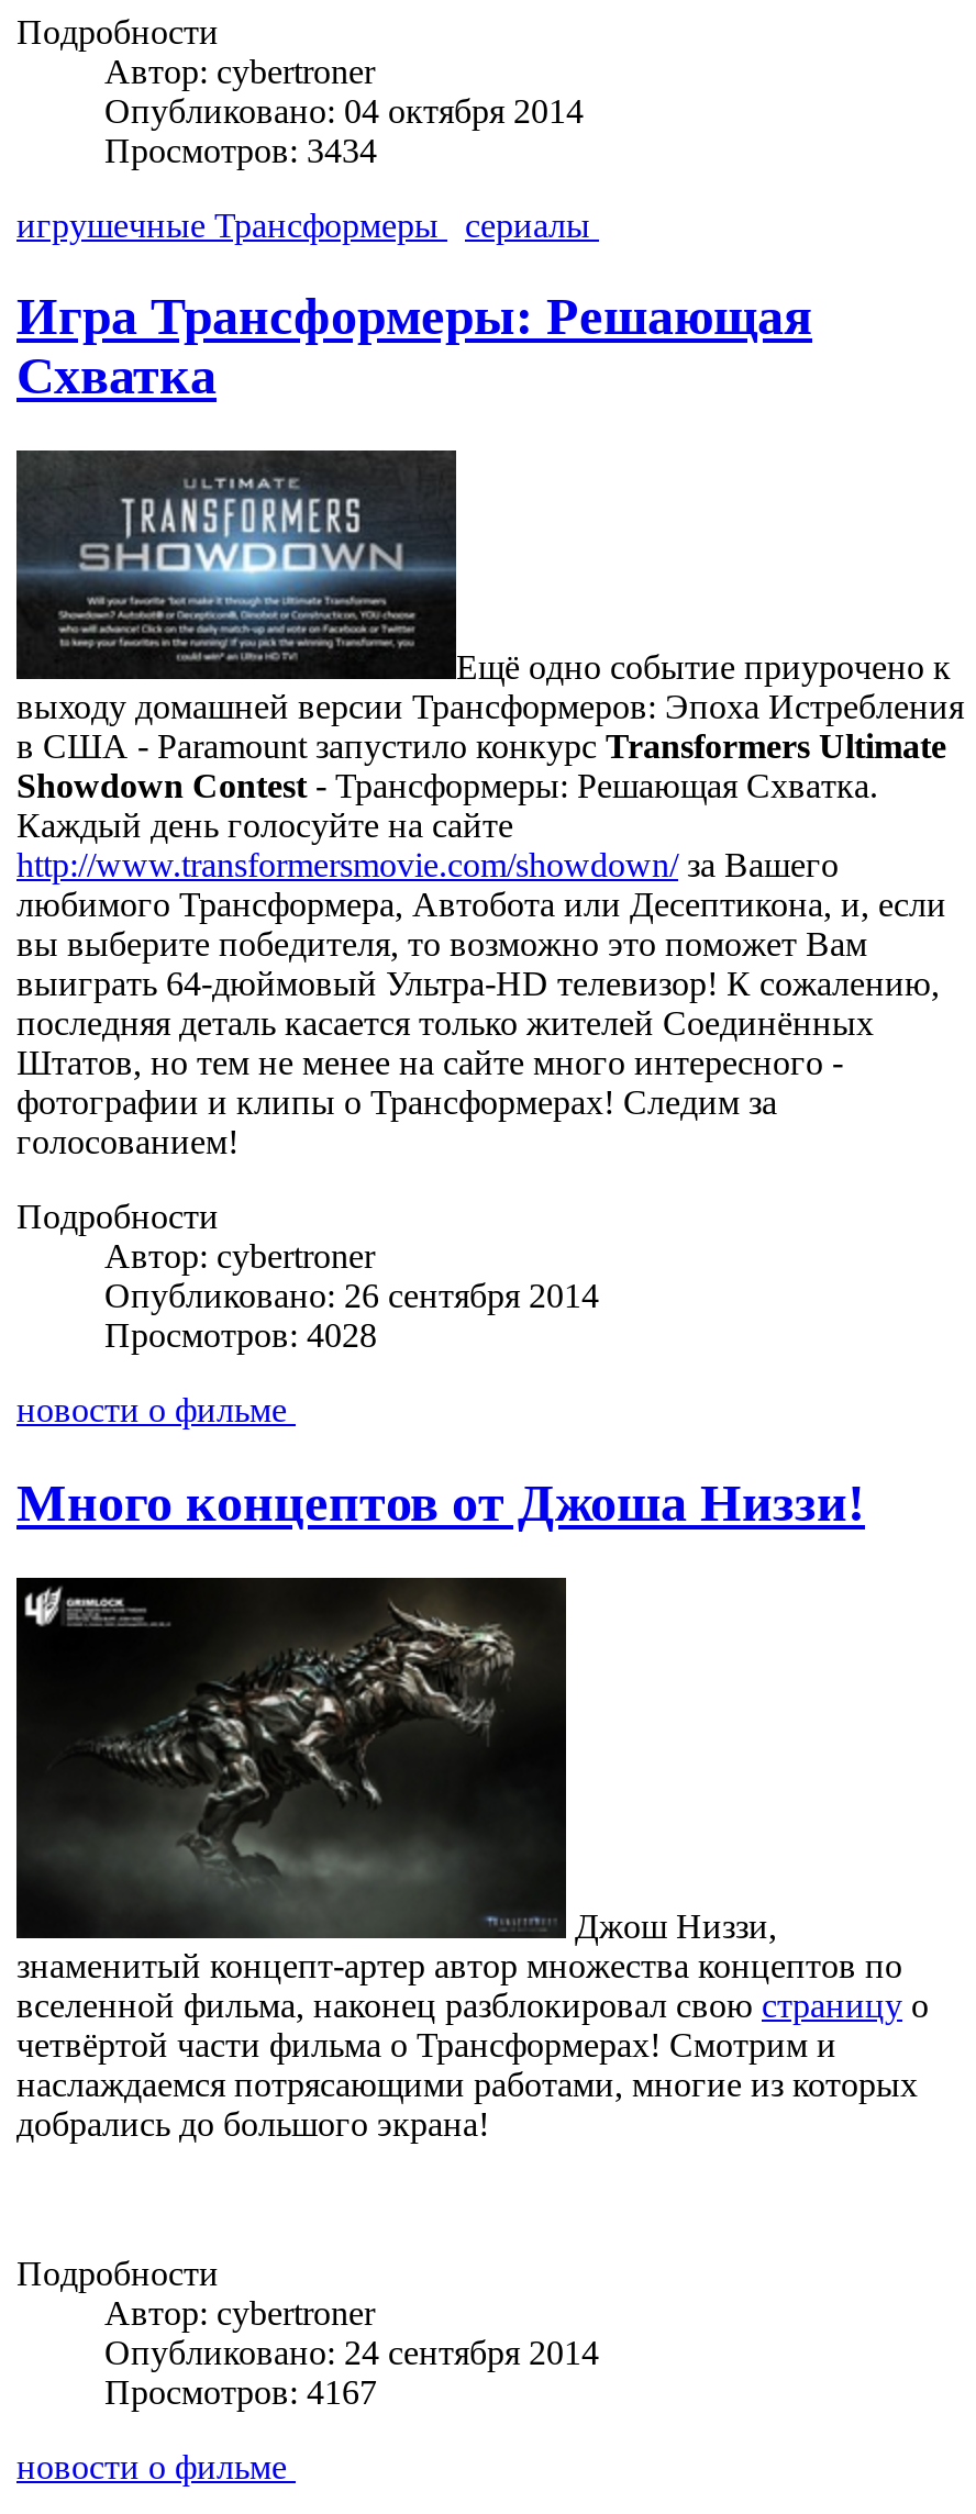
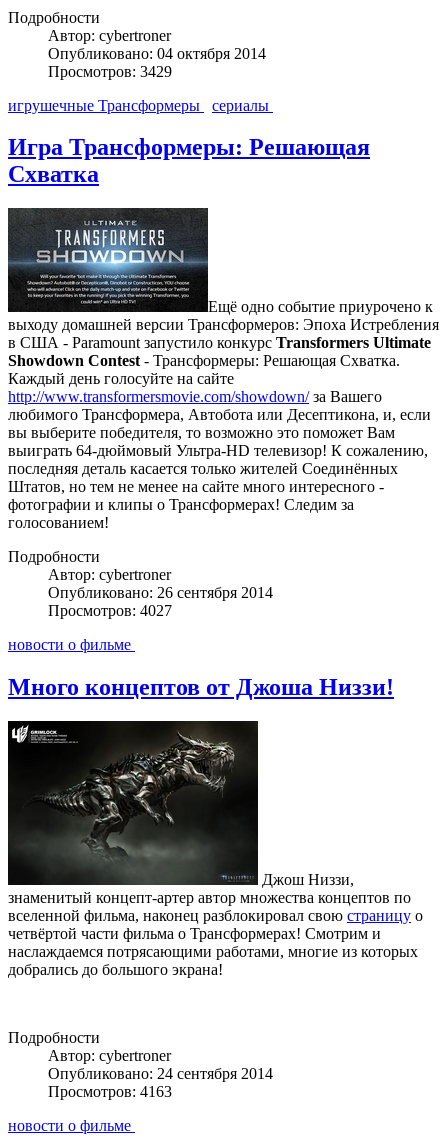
[104,131,377,168] Просмотров: 3434 -> [48,62,172,79] Просмотров: 3429
[104,1317,377,1354] Просмотров: 4028 -> [48,602,172,619] Просмотров: 4027
[104,2374,377,2411] Просмотров: 4167 -> [48,1083,172,1100] Просмотров: 4163

